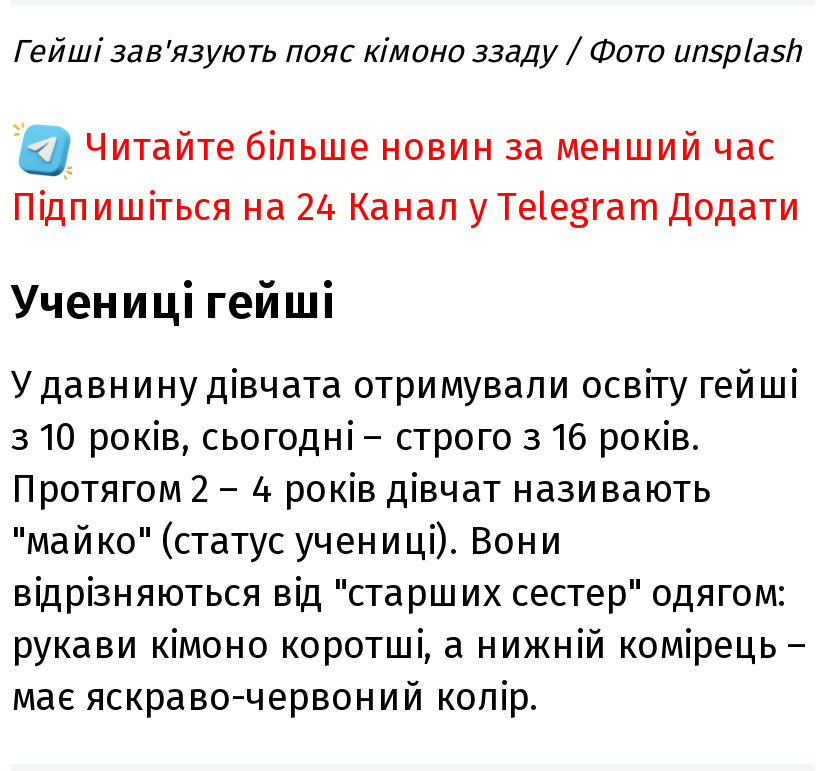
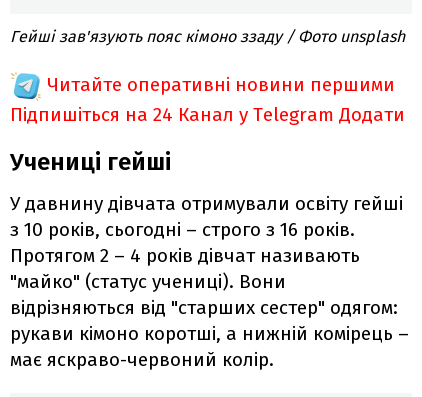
[85,123,775,169] Читайте більше новин за менший час -> [47,73,395,96] Читайте оперативні новини першими

